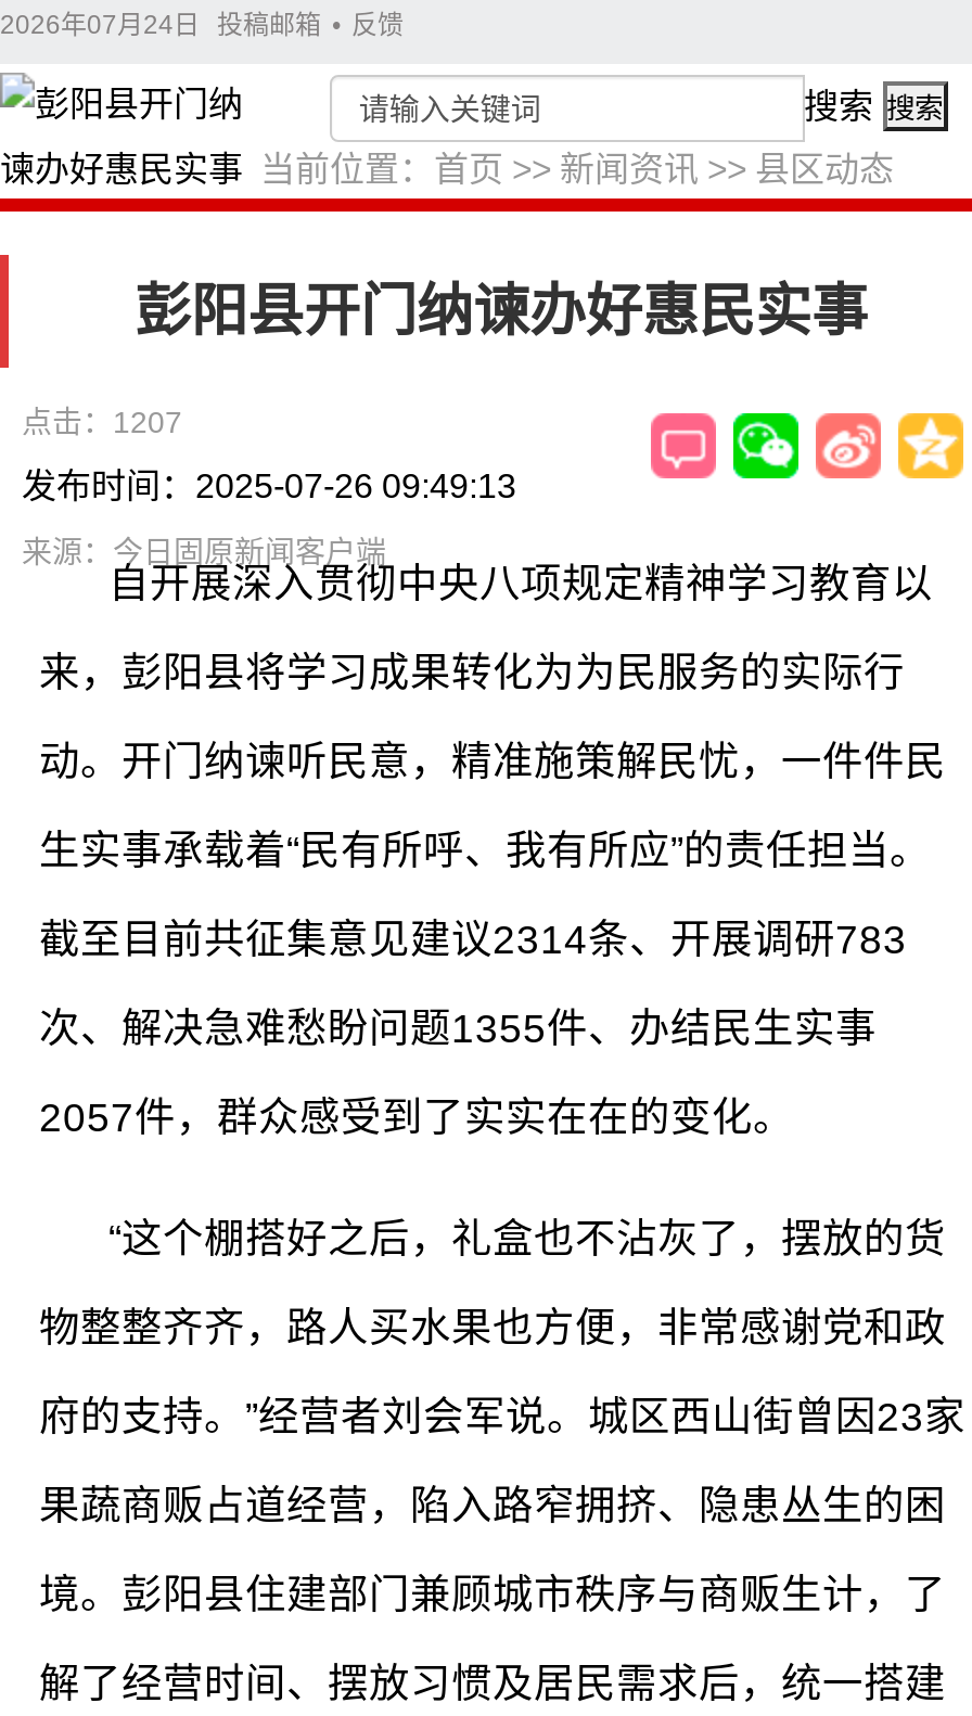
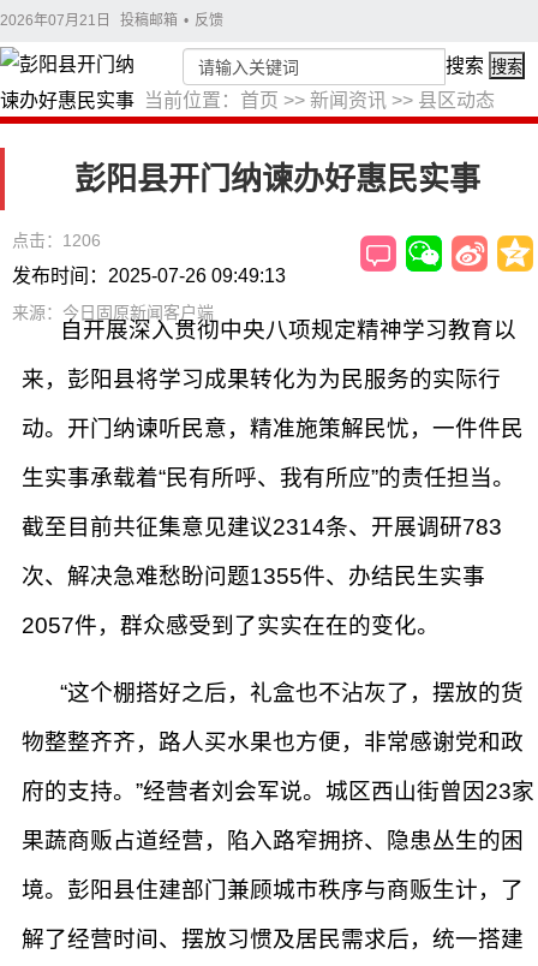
[0,10,404,40] 2026年07月24日 投稿邮箱 • 反馈 -> [0,12,223,29] 2026年07月21日 投稿邮箱 • 反馈
[22,405,182,439] 点击：1207 -> [12,231,101,250] 点击：1206

